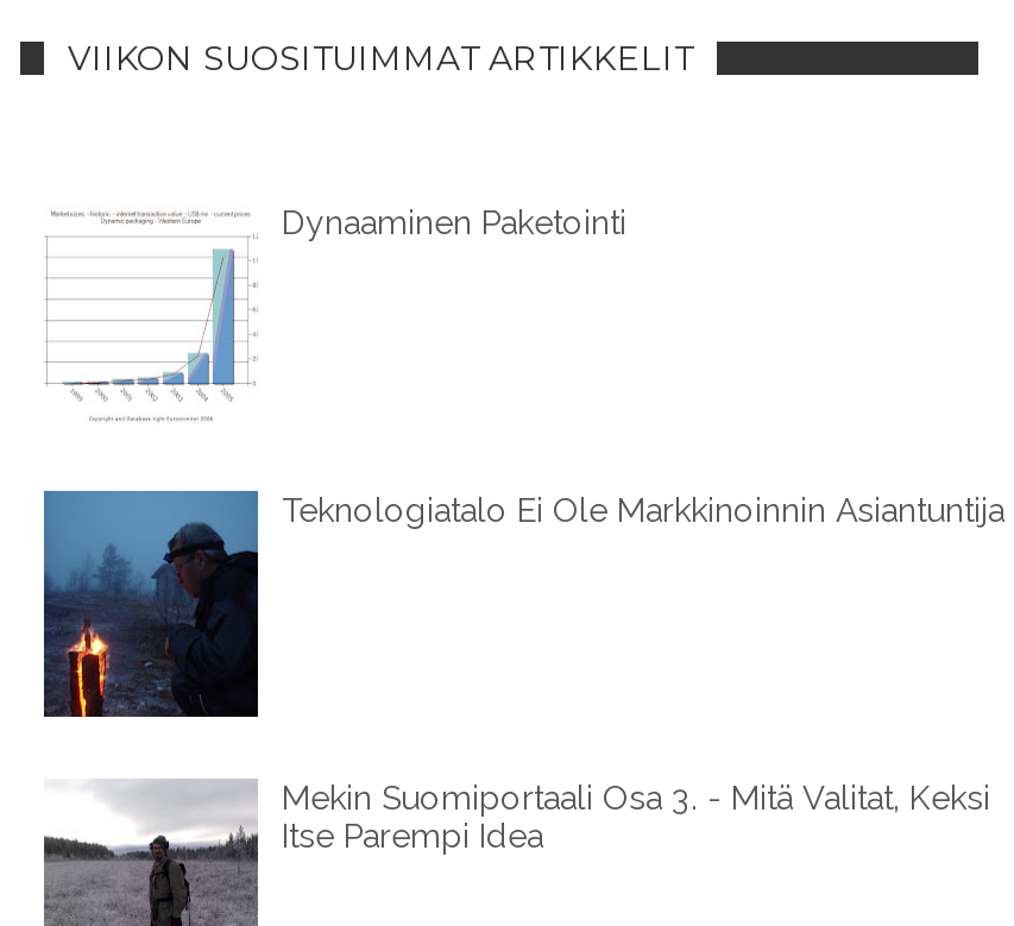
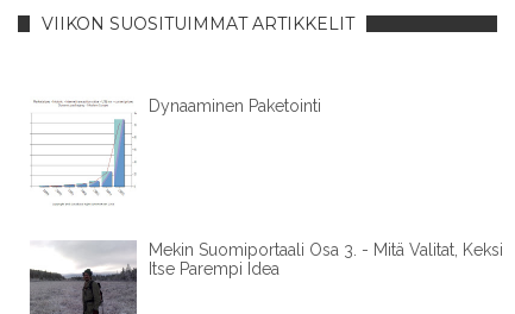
[42,489,1004,719] [image] | Teknologiatalo Ei Ole Markkinoinnin Asiantuntija -> none

